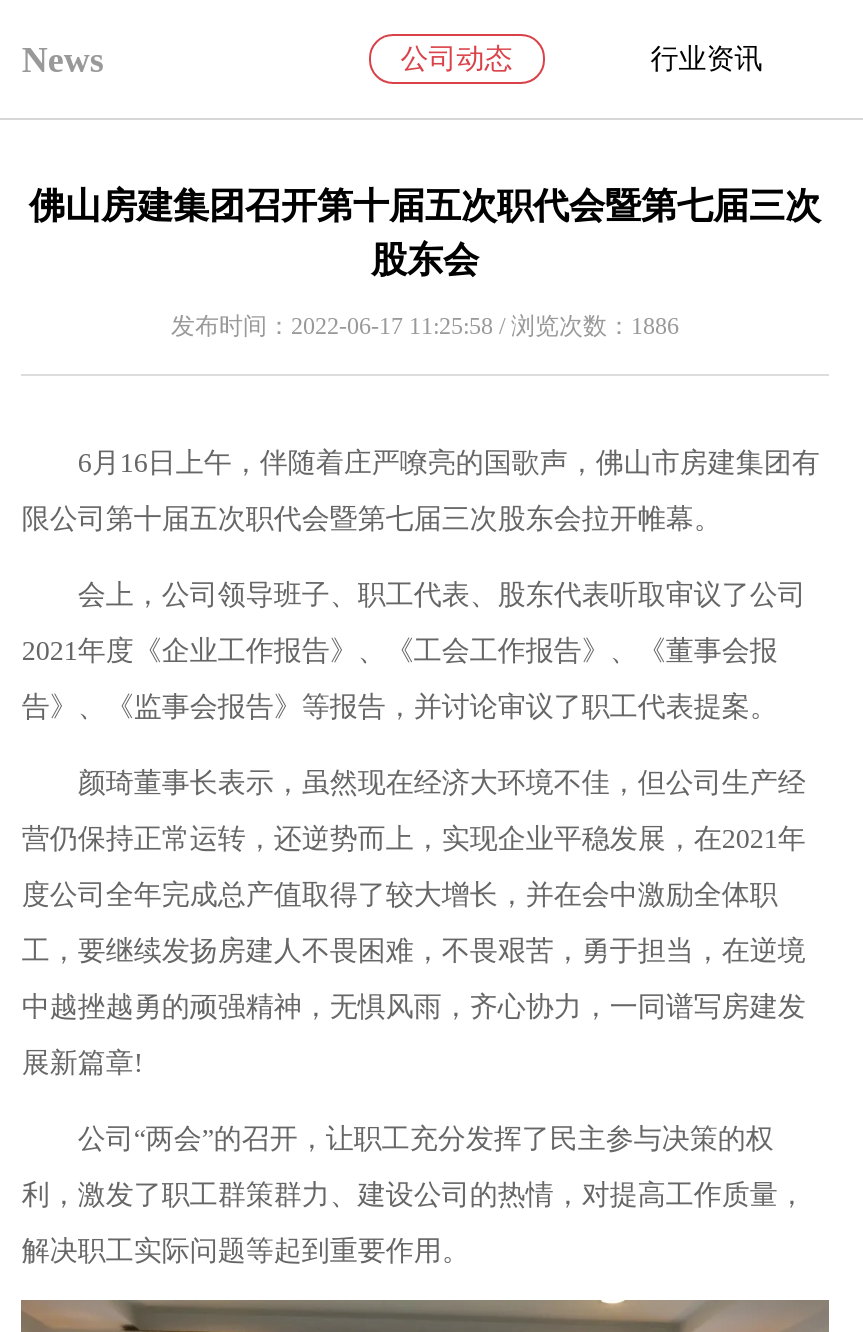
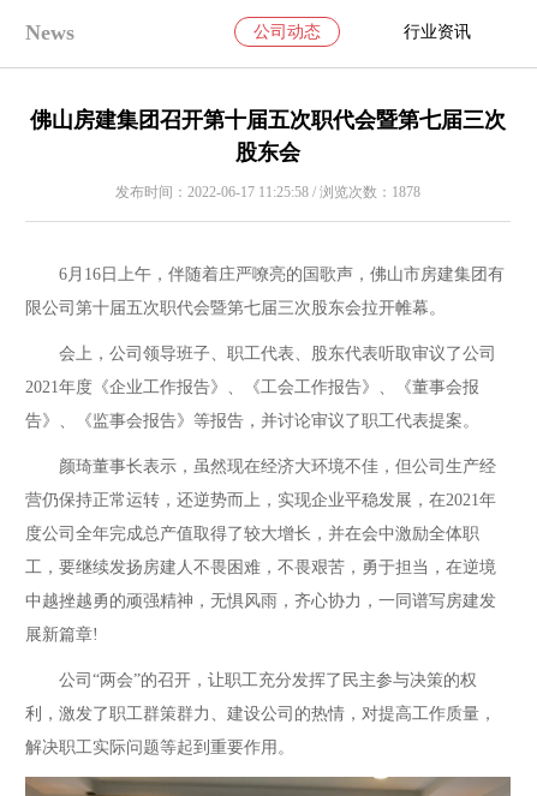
[171,311,679,339] 发布时间：2022-06-17 11:25:58 / 浏览次数：1886 -> [115,183,420,200] 发布时间：2022-06-17 11:25:58 / 浏览次数：1878

